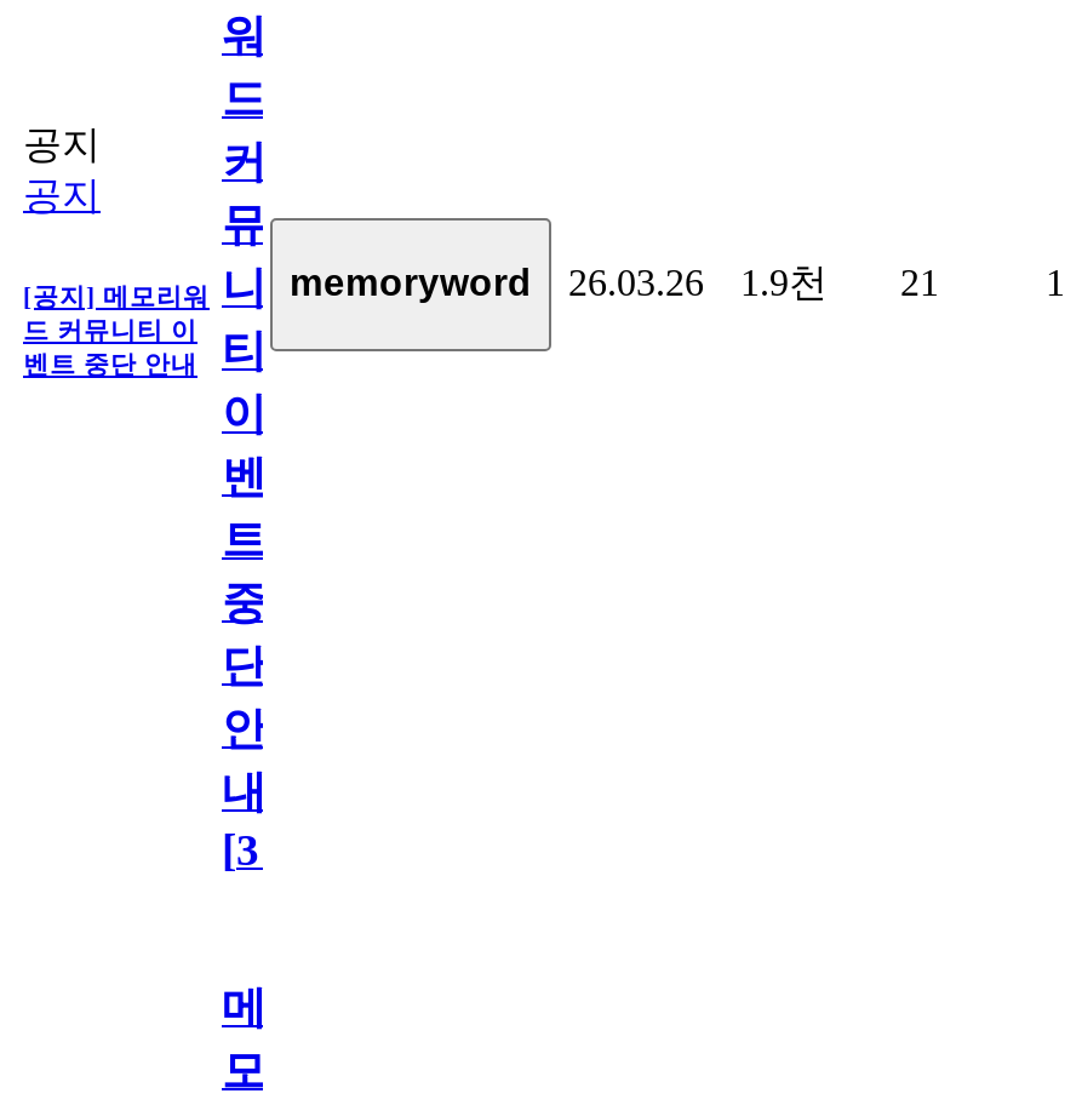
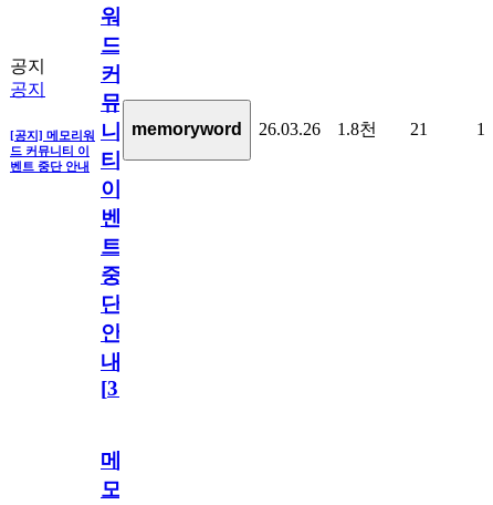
[740,260,828,302] 1.9천 -> [337,119,377,138] 1.8천

